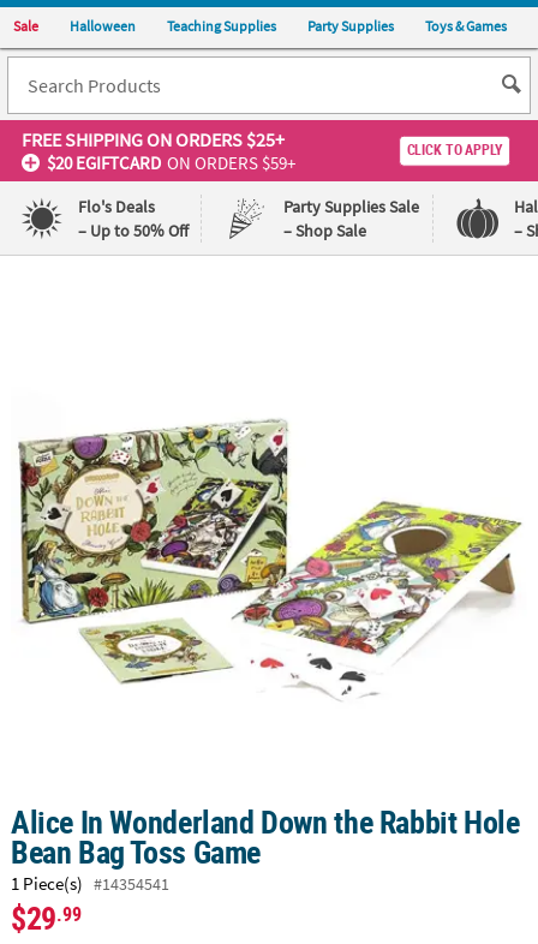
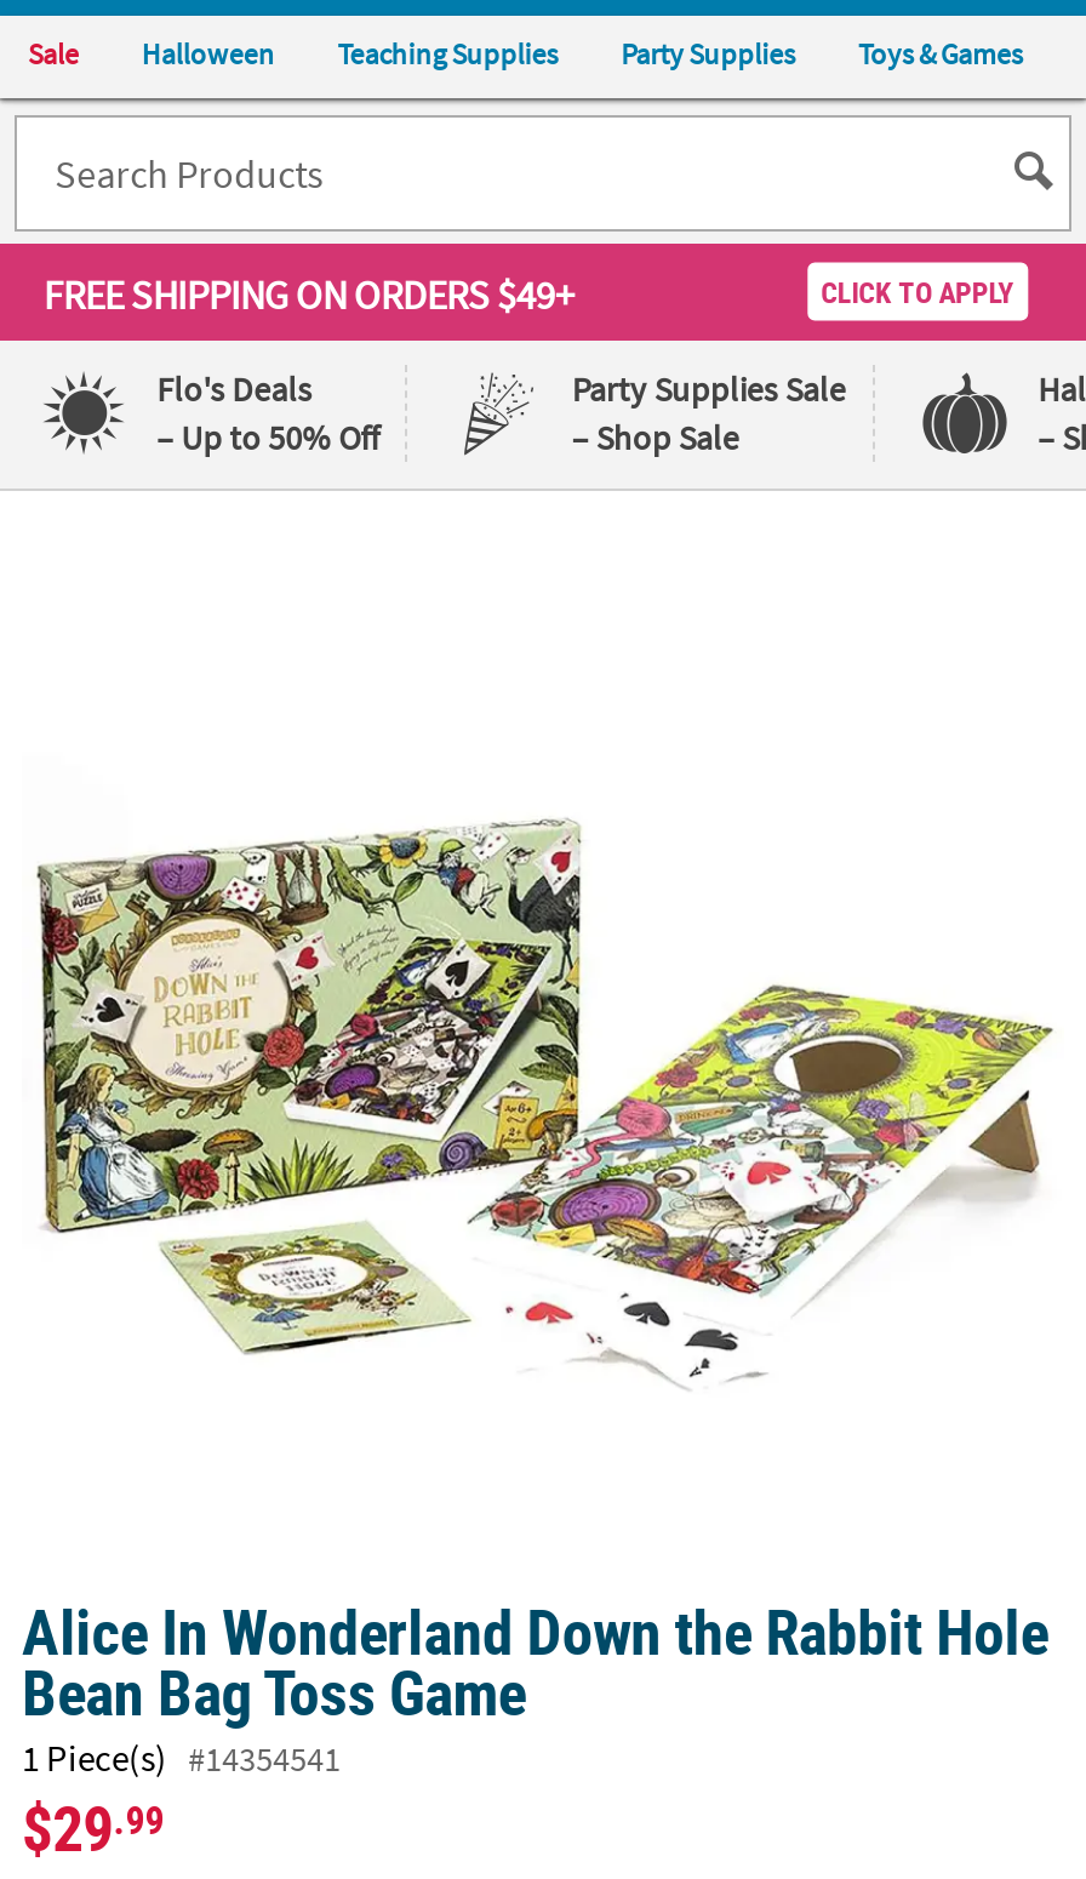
[21,127,295,174] FREE SHIPPING ON ORDERS $25+ | $20 EGIFTCARD ON ORDERS $59+ -> [43,270,574,318] FREE SHIPPING ON ORDERS $49+

